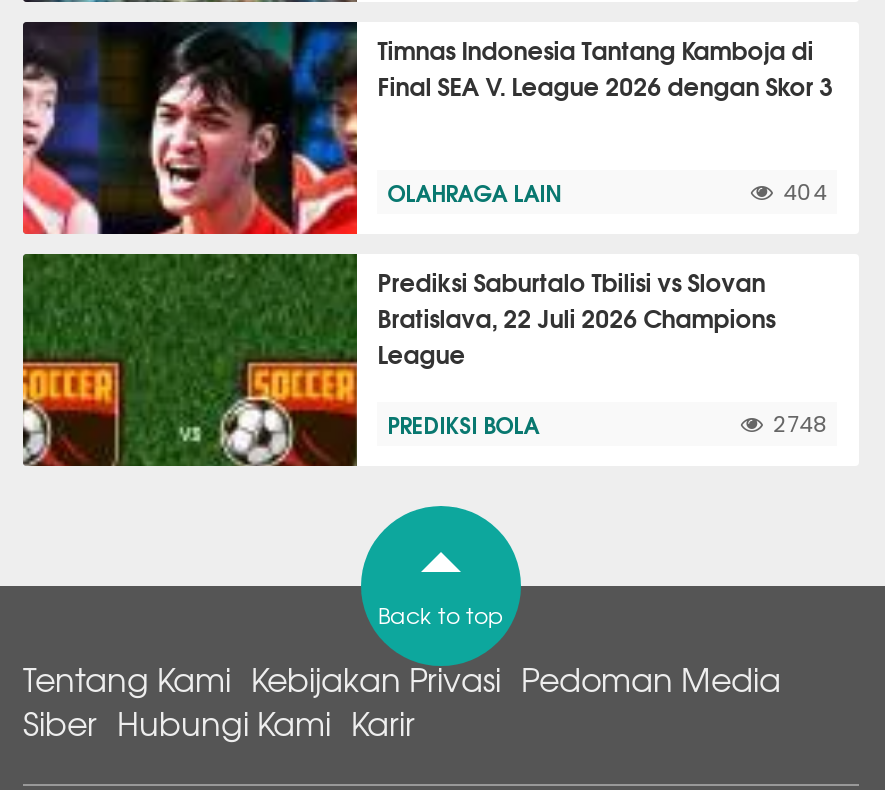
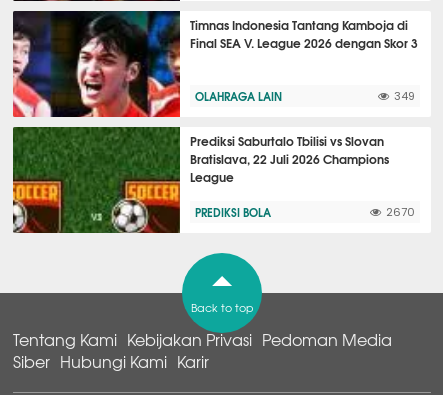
[783,182,827,204] 404 -> [394,91,415,102] 349
[773,414,827,436] 2748 -> [386,207,415,218] 2670

